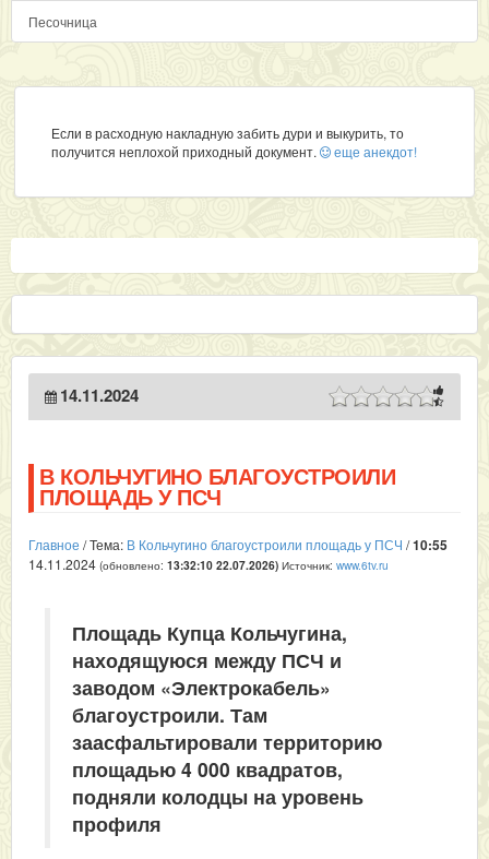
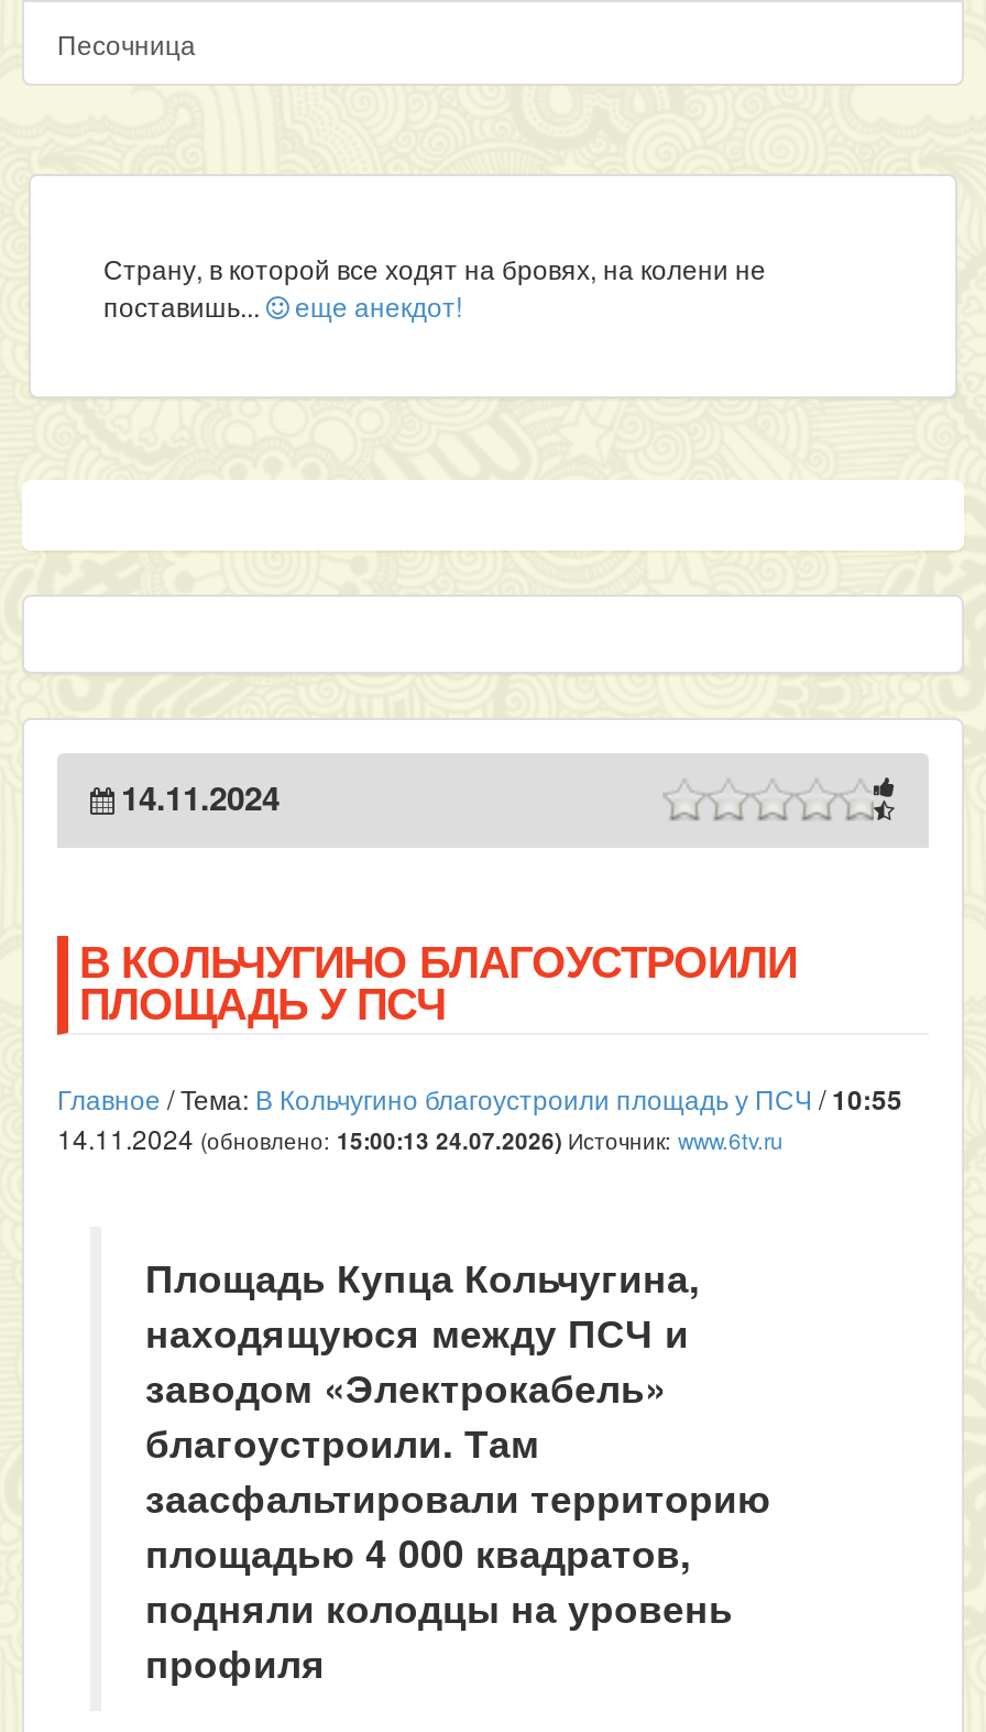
[51,123,417,160] Если в расходную накладную забить дури и выкурить, то | получится неплохой приходный документ. еще анекдот! -> [103,249,766,324] Страну, в которой все ходят на бровях, на колени не | поставишь... еще анекдот!
[28,554,389,573] 14.11.2024 (обновлено: 13:32:10 22.07.2026) Источник: www.6tv.ru -> [57,1119,784,1156] 14.11.2024 (обновлено: 15:00:13 24.07.2026) Источник: www.6tv.ru

